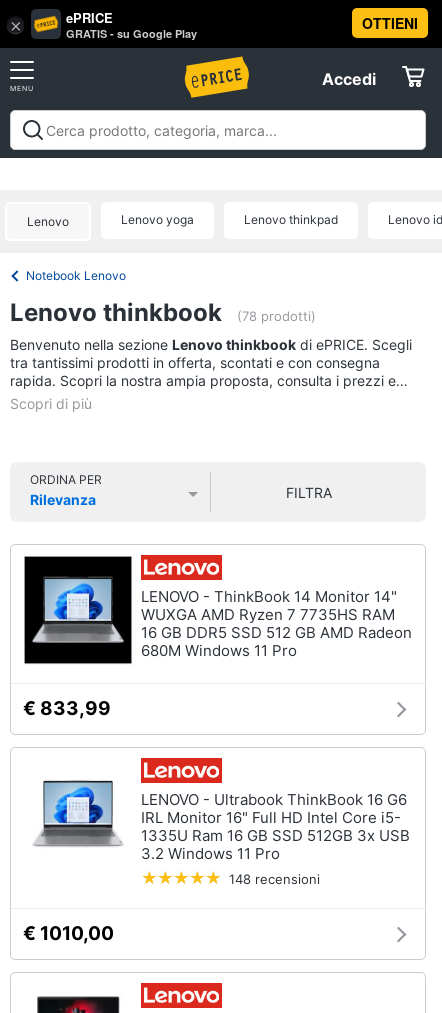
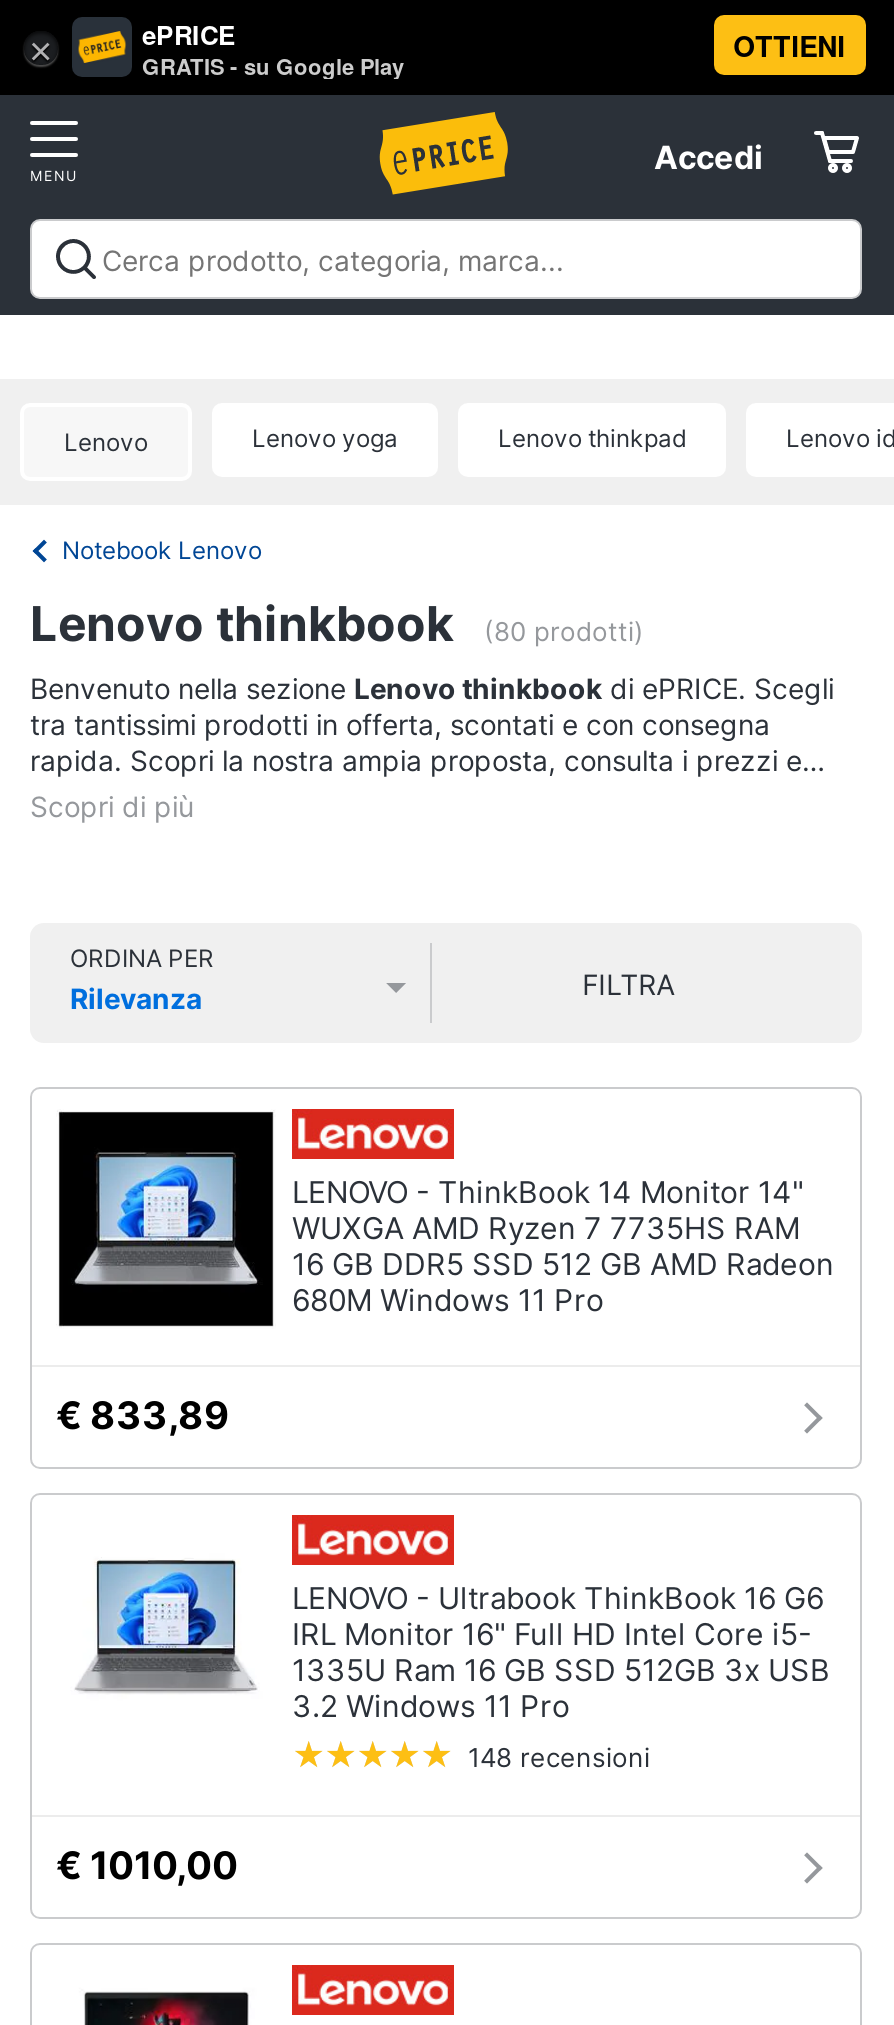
[237,308,316,324] (78 prodotti) -> [484,615,644,647] (80 prodotti)
[23,697,111,720] € 833,99 -> [56,1393,230,1439] € 833,89

